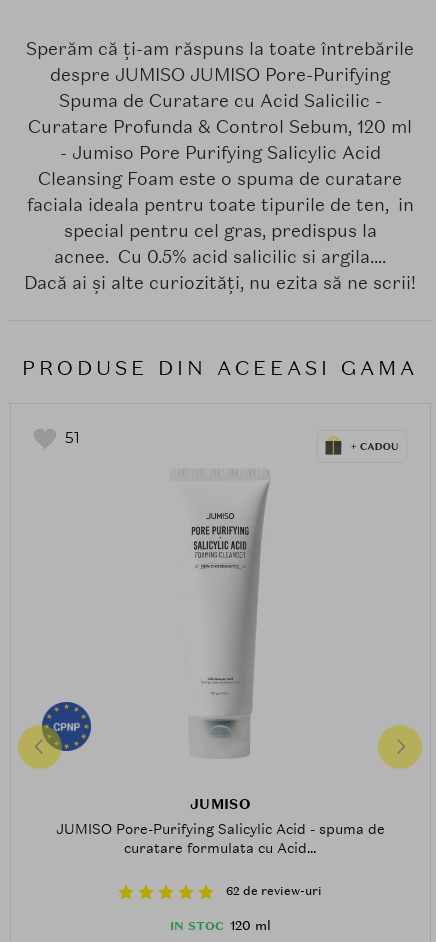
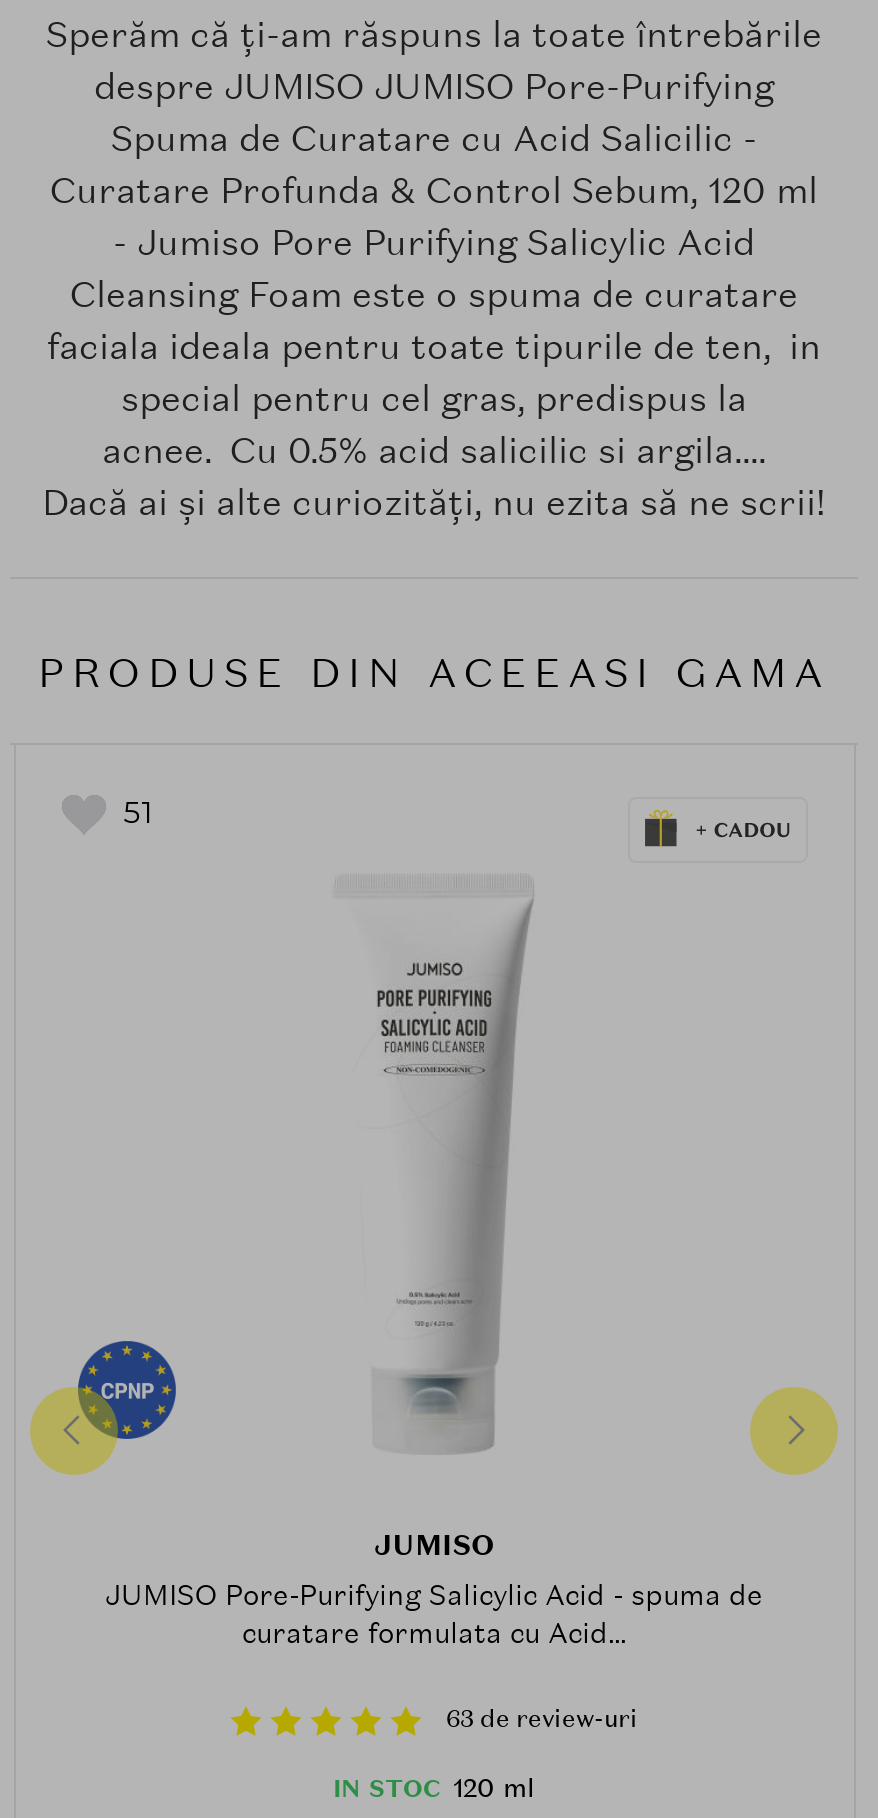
[226,883,322,899] 62 de review-uri -> [446,1704,638,1736] 63 de review-uri

